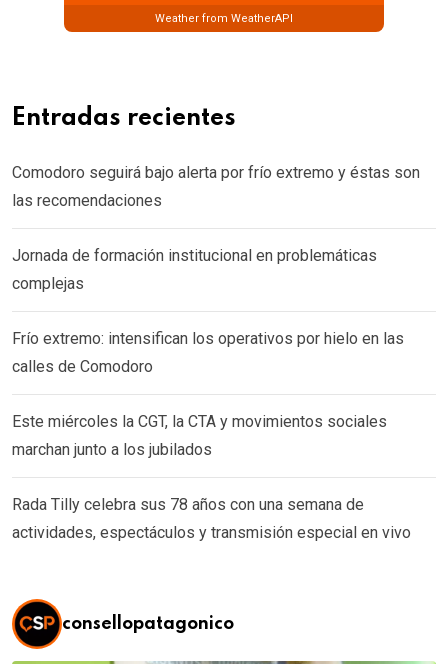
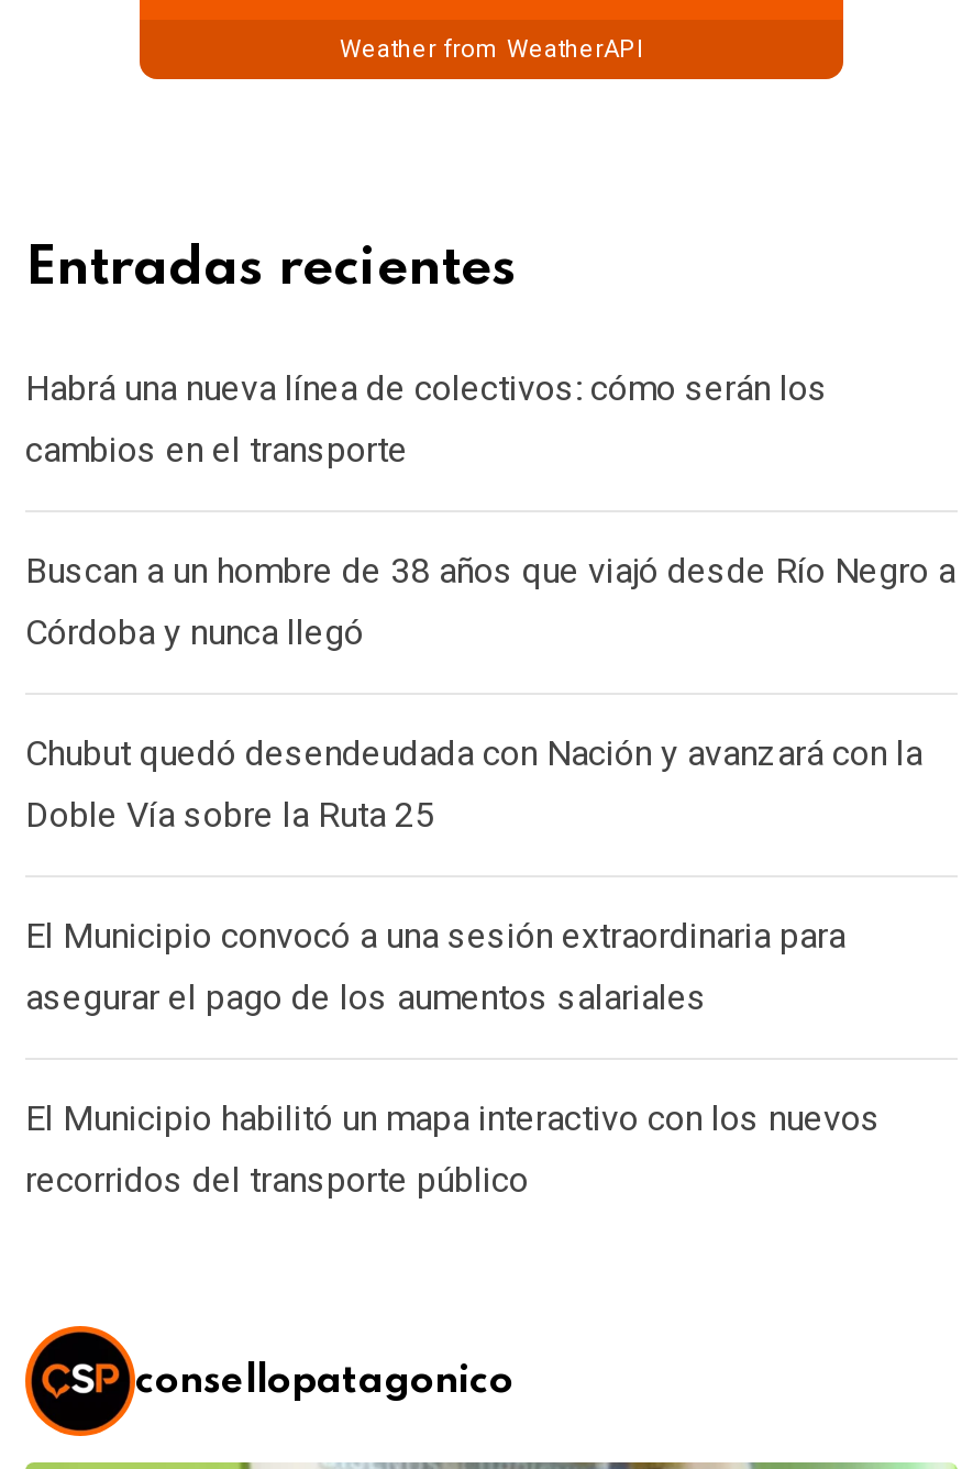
[12,163,420,182] Comodoro seguirá bajo alerta por frío extremo y éstas son -> [25,368,828,410] Habrá una nueva línea de colectivos: cómo serán los
[12,191,162,210] las recomendaciones -> [25,429,408,471] cambios en el transporte
[12,246,377,265] Jornada de formación institucional en problemáticas -> [25,550,955,592] Buscan a un hombre de 38 años que viajó desde Río Negro a
[12,274,84,293] complejas -> [25,612,364,654] Córdoba y nunca llegó
[12,329,404,348] Frío extremo: intensifican los operativos por hielo en las -> [25,733,922,775] Chubut quedó desendeudada con Nación y avanzará con la
[12,357,153,376] calles de Comodoro -> [25,795,434,836] Doble Vía sobre la Ruta 25
[12,412,387,431] Este miércoles la CGT, la CTA y movimientos sociales -> [25,915,845,957] El Municipio convocó a una sesión extraordinaria para
[12,440,212,459] marchan junto a los jubilados -> [25,977,707,1019] asegurar el pago de los aumentos salariales
[12,495,364,514] Rada Tilly celebra sus 78 años con una semana de -> [25,1098,881,1140] El Municipio habilitó un mapa interactivo con los nuevos
[12,523,411,542] actividades, espectáculos y transmisión especial en vivo -> [25,1160,529,1201] recorridos del transporte público

